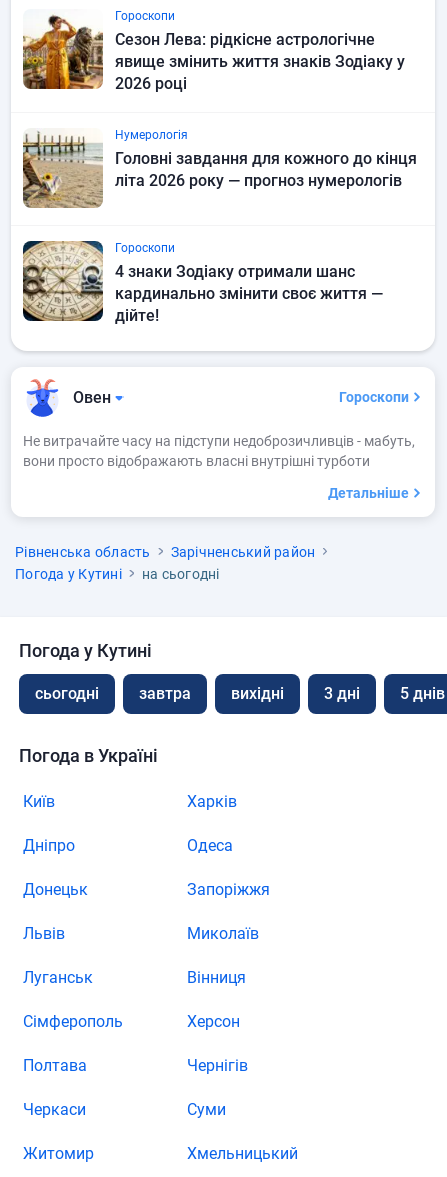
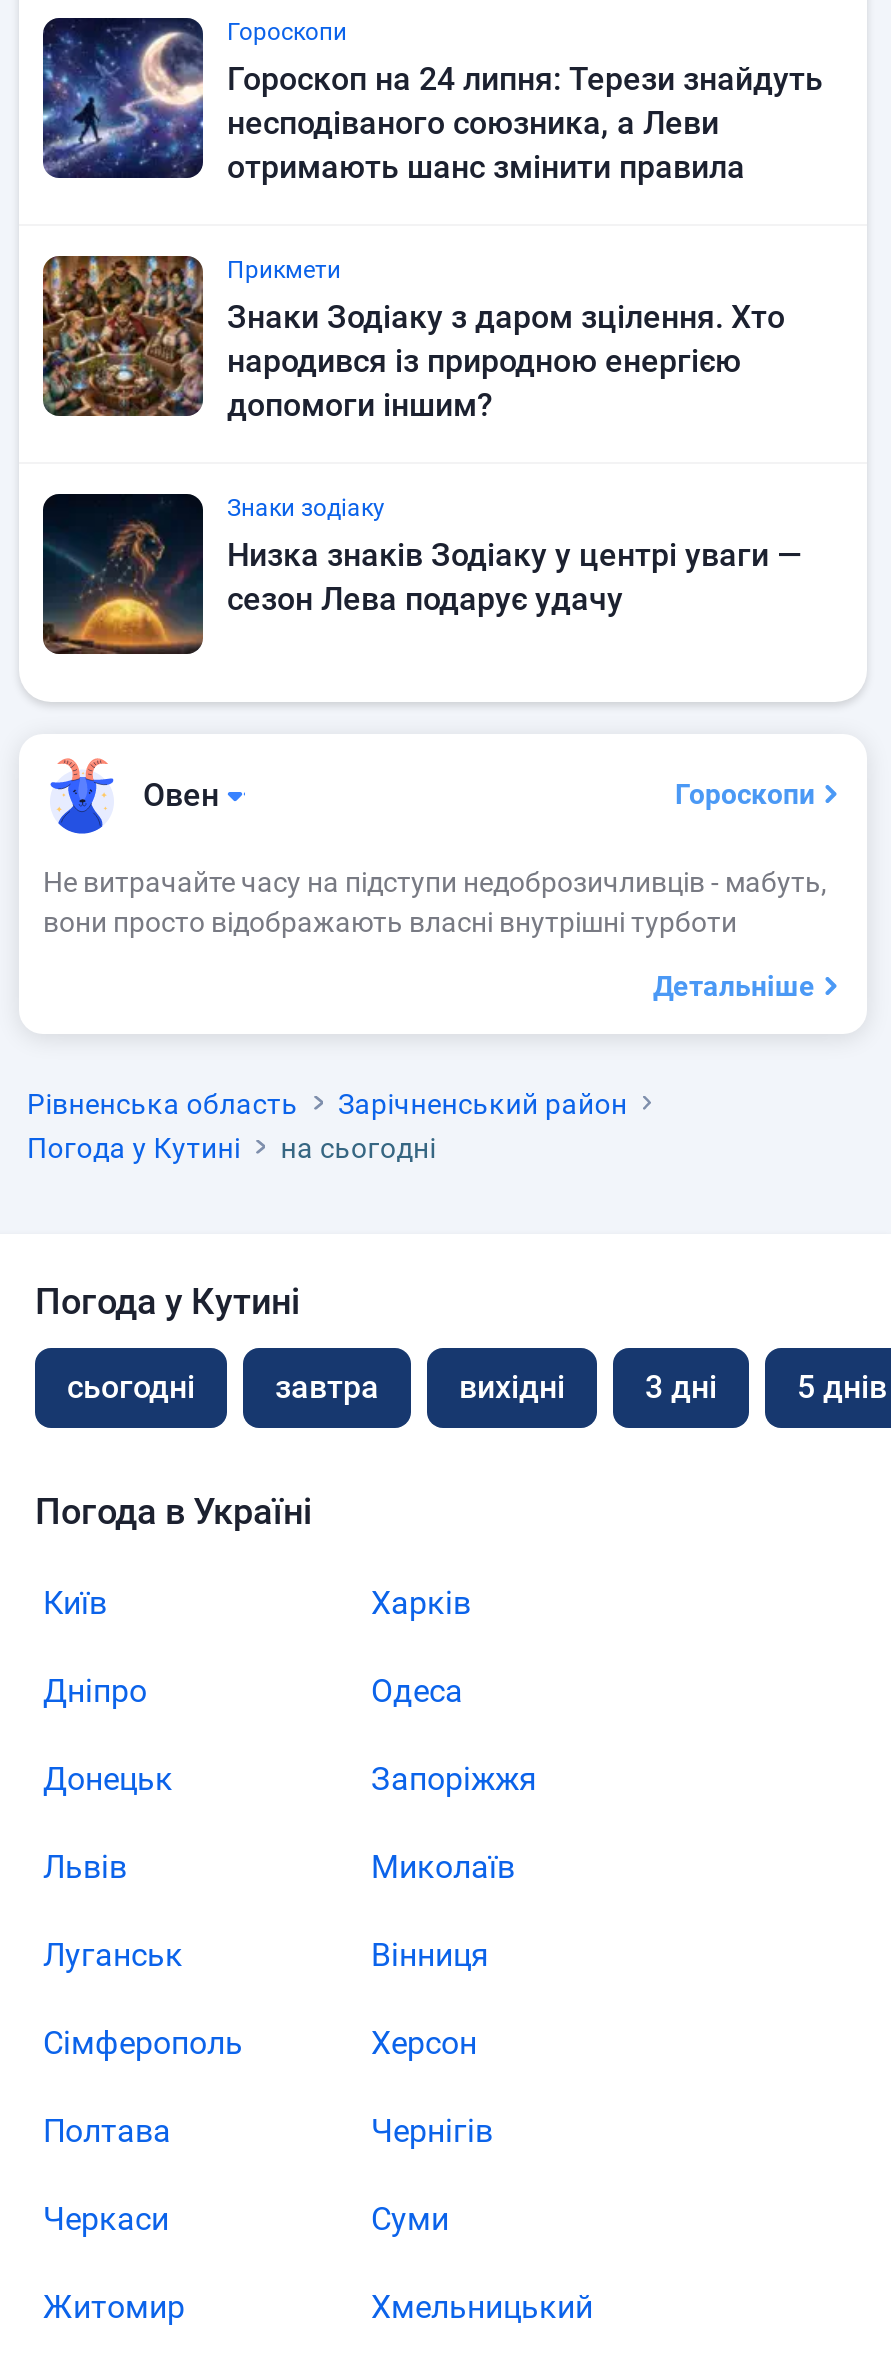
[22,9,405,93] [image] | Сезон Лева: рідкісне астрологічне | явище змінить життя знаків Зодіаку у | 2026 році -> [41,16,823,186] [image] | Гороскоп на 24 липня: Терези знайдуть | несподіваного союзника, а Леви | отримають шанс змінити правила
[22,128,417,209] [image] | Нумерологія | Головні завдання для кожного до кінця | літа 2026 року — прогноз нумерологів -> [41,254,785,424] [image] | Прикмети | Знаки Зодіаку з даром зцілення. Хто | народився із природною енергією | допомоги іншим?
[22,240,383,327] [image] | Гороскопи | 4 знаки Зодіаку отримали шанс | кардинально змінити своє життя — | дійте! -> [41,482,801,656] [image] | Знаки зодіаку | Низка знаків Зодіаку у центрі уваги — | сезон Лева подарує удачу

